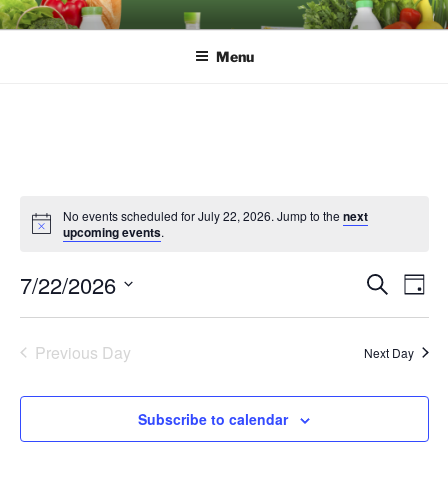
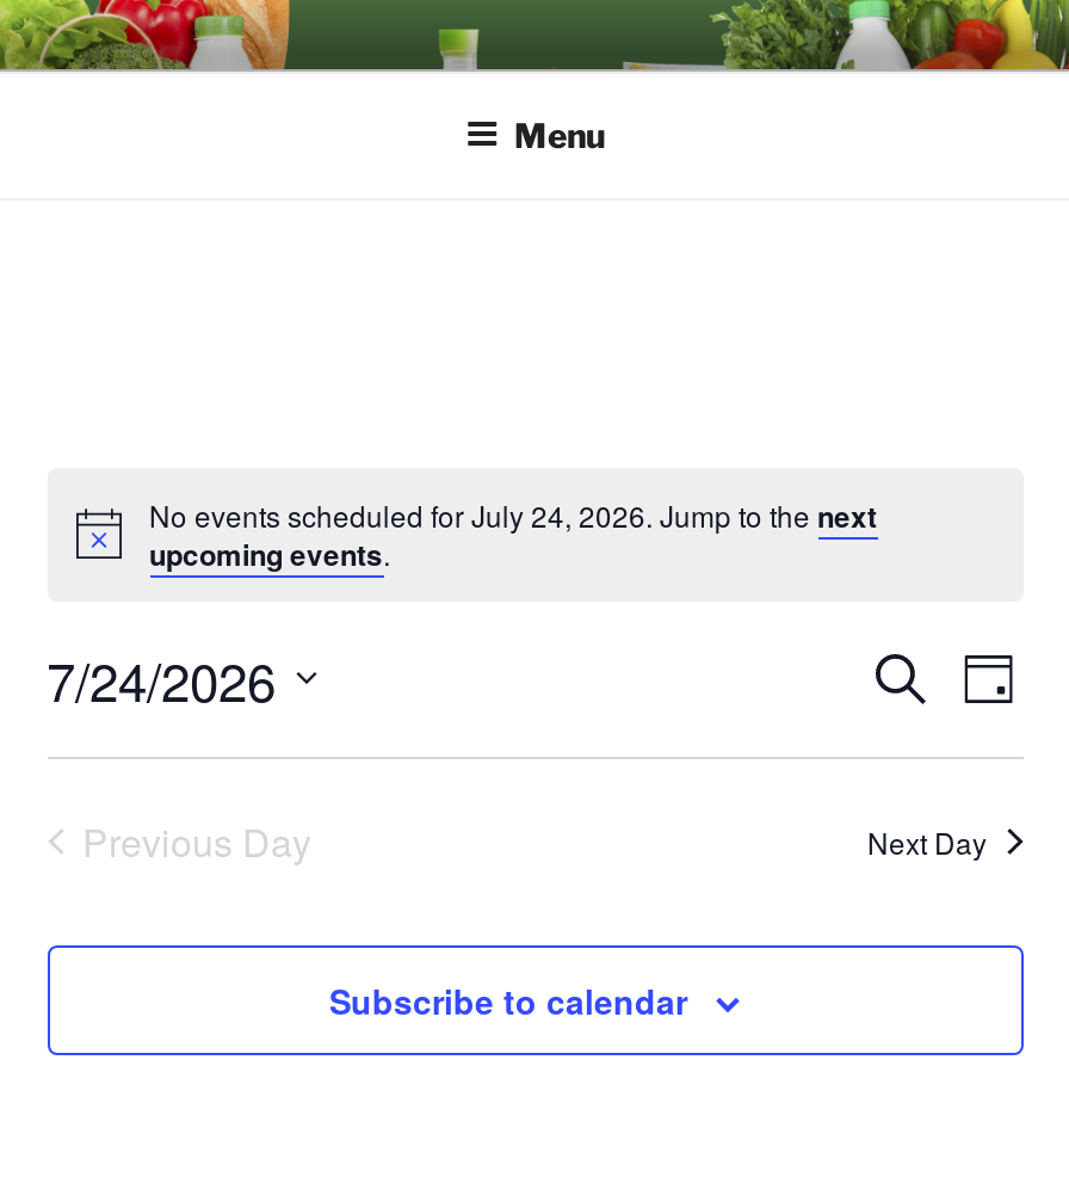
[62,206,367,224] No events scheduled for July 22, 2026. Jump to the next -> [149,493,877,536] No events scheduled for July 24, 2026. Jump to the next
[19,268,115,299] 7/22/2026 -> [47,641,276,715] 7/24/2026

